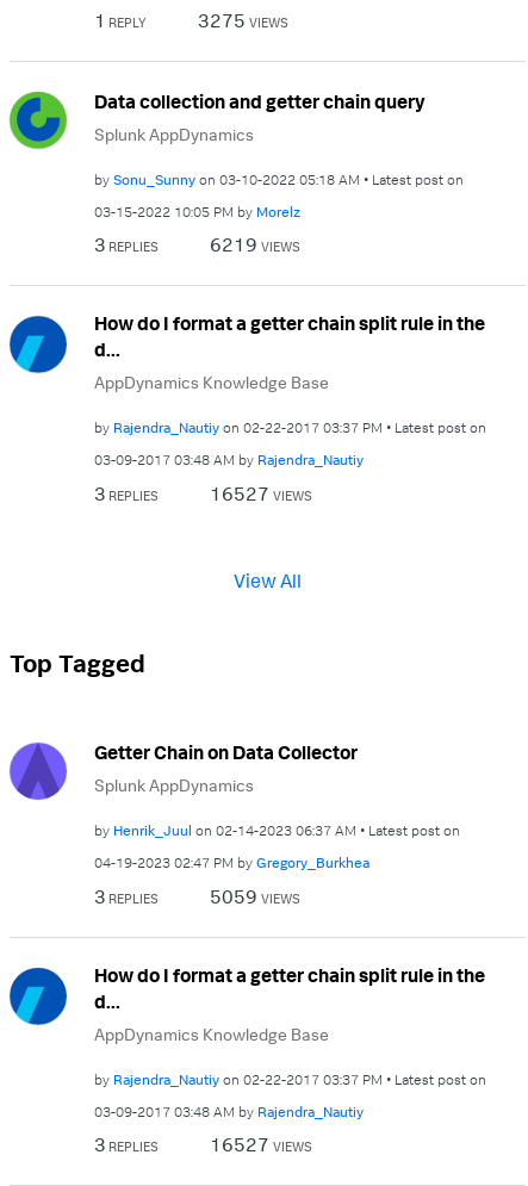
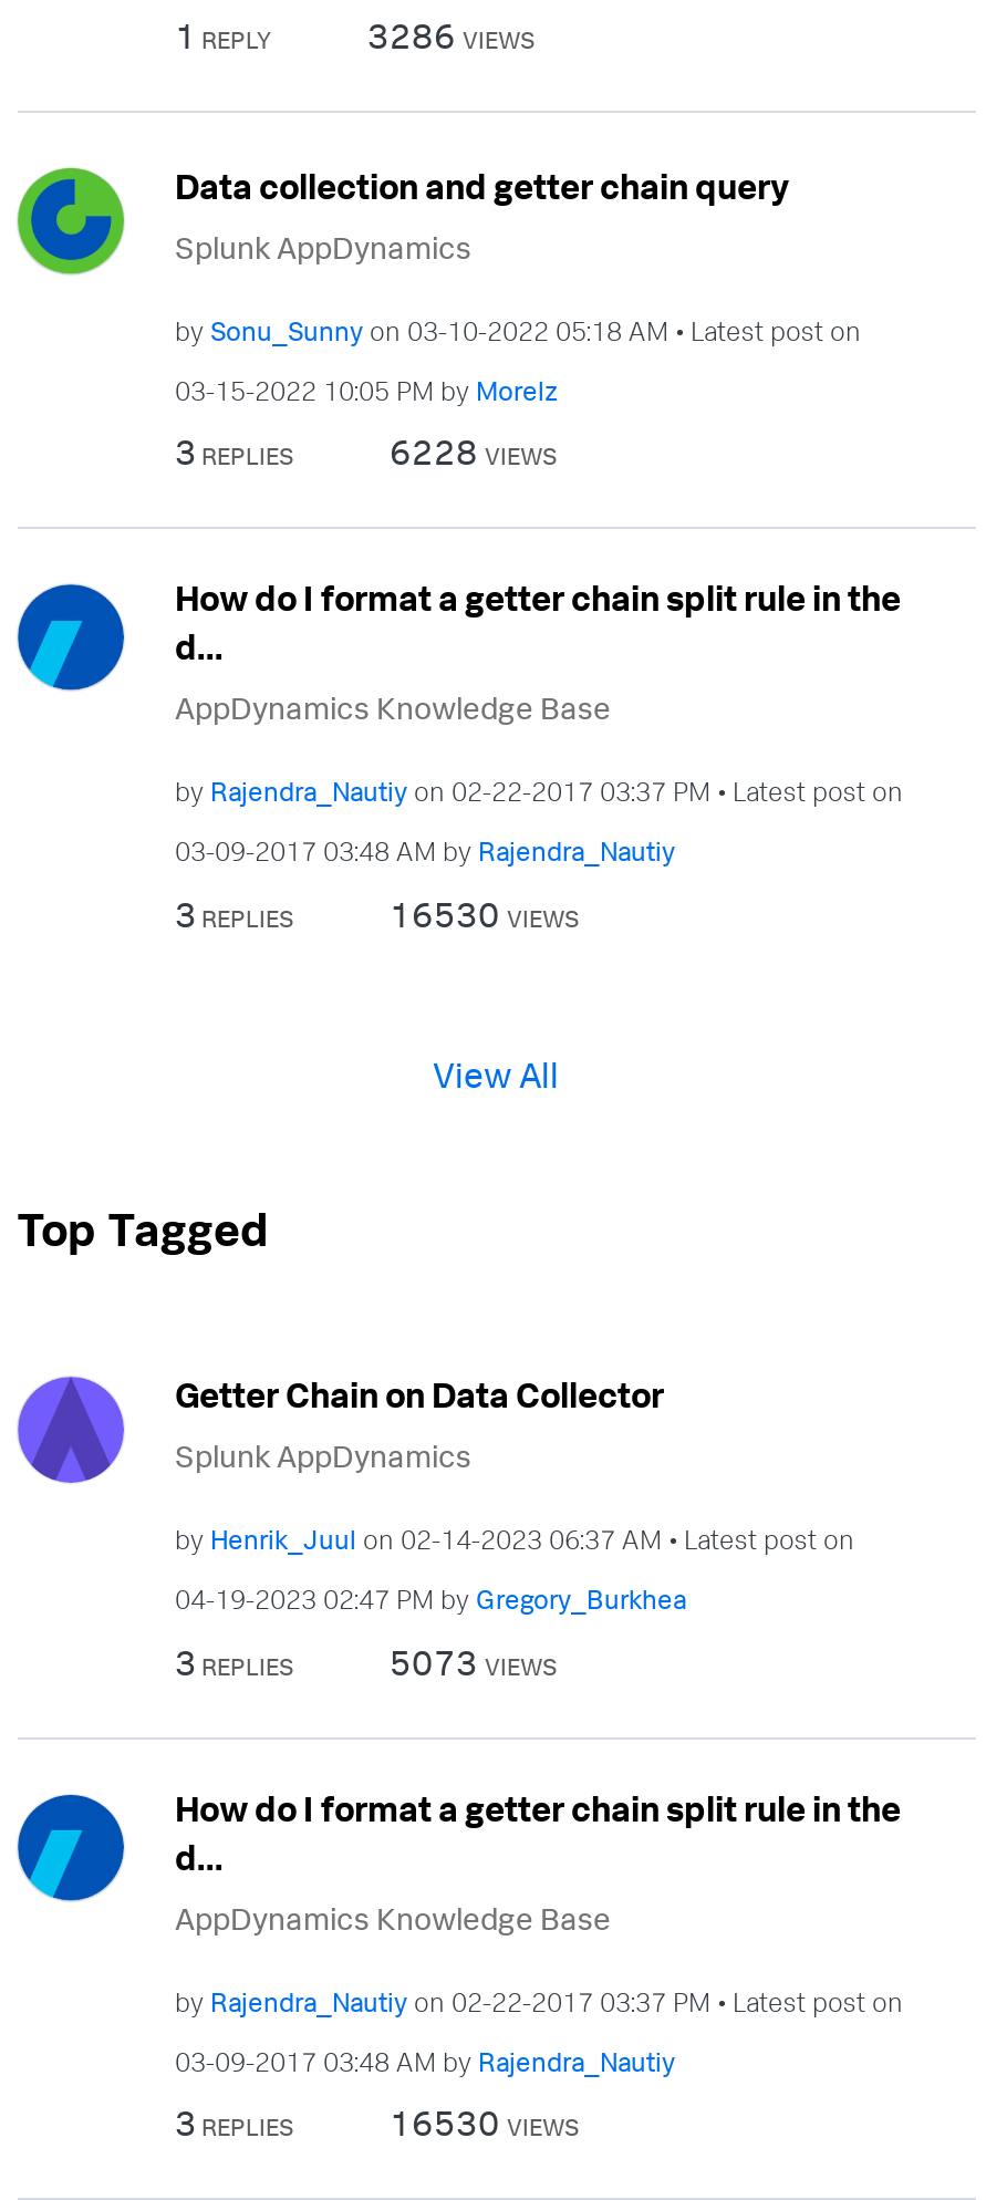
[198,8,288,32] 3275 VIEWS -> [367,12,536,56] 3286 VIEWS
[210,232,300,256] 6219 VIEWS -> [390,429,558,474] 6228 VIEWS
[210,481,312,505] 16527 VIEWS -> [390,891,580,935] 16530 VIEWS
[210,884,300,908] 5059 VIEWS -> [390,1639,558,1683] 5073 VIEWS
[210,1132,312,1156] 16527 VIEWS -> [390,2100,580,2145] 16530 VIEWS

